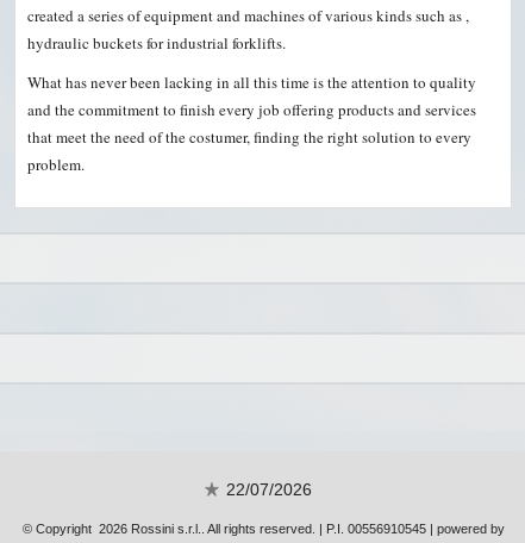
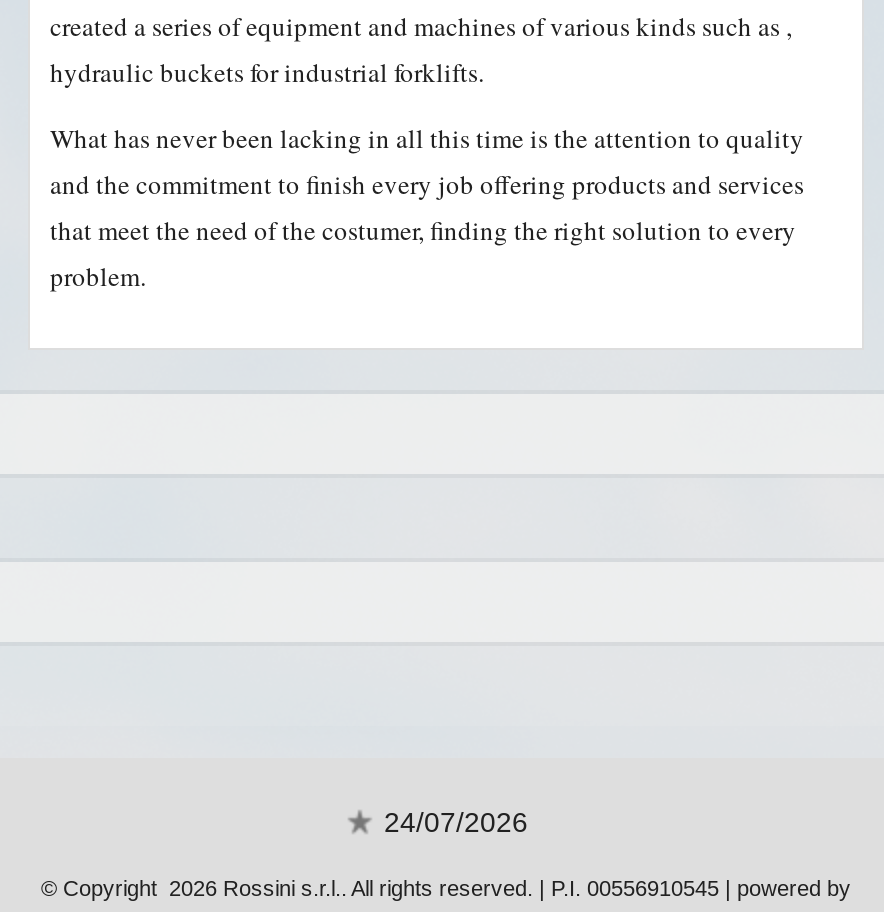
[226,480,312,499] 22/07/2026 -> [384,806,528,838] 24/07/2026

